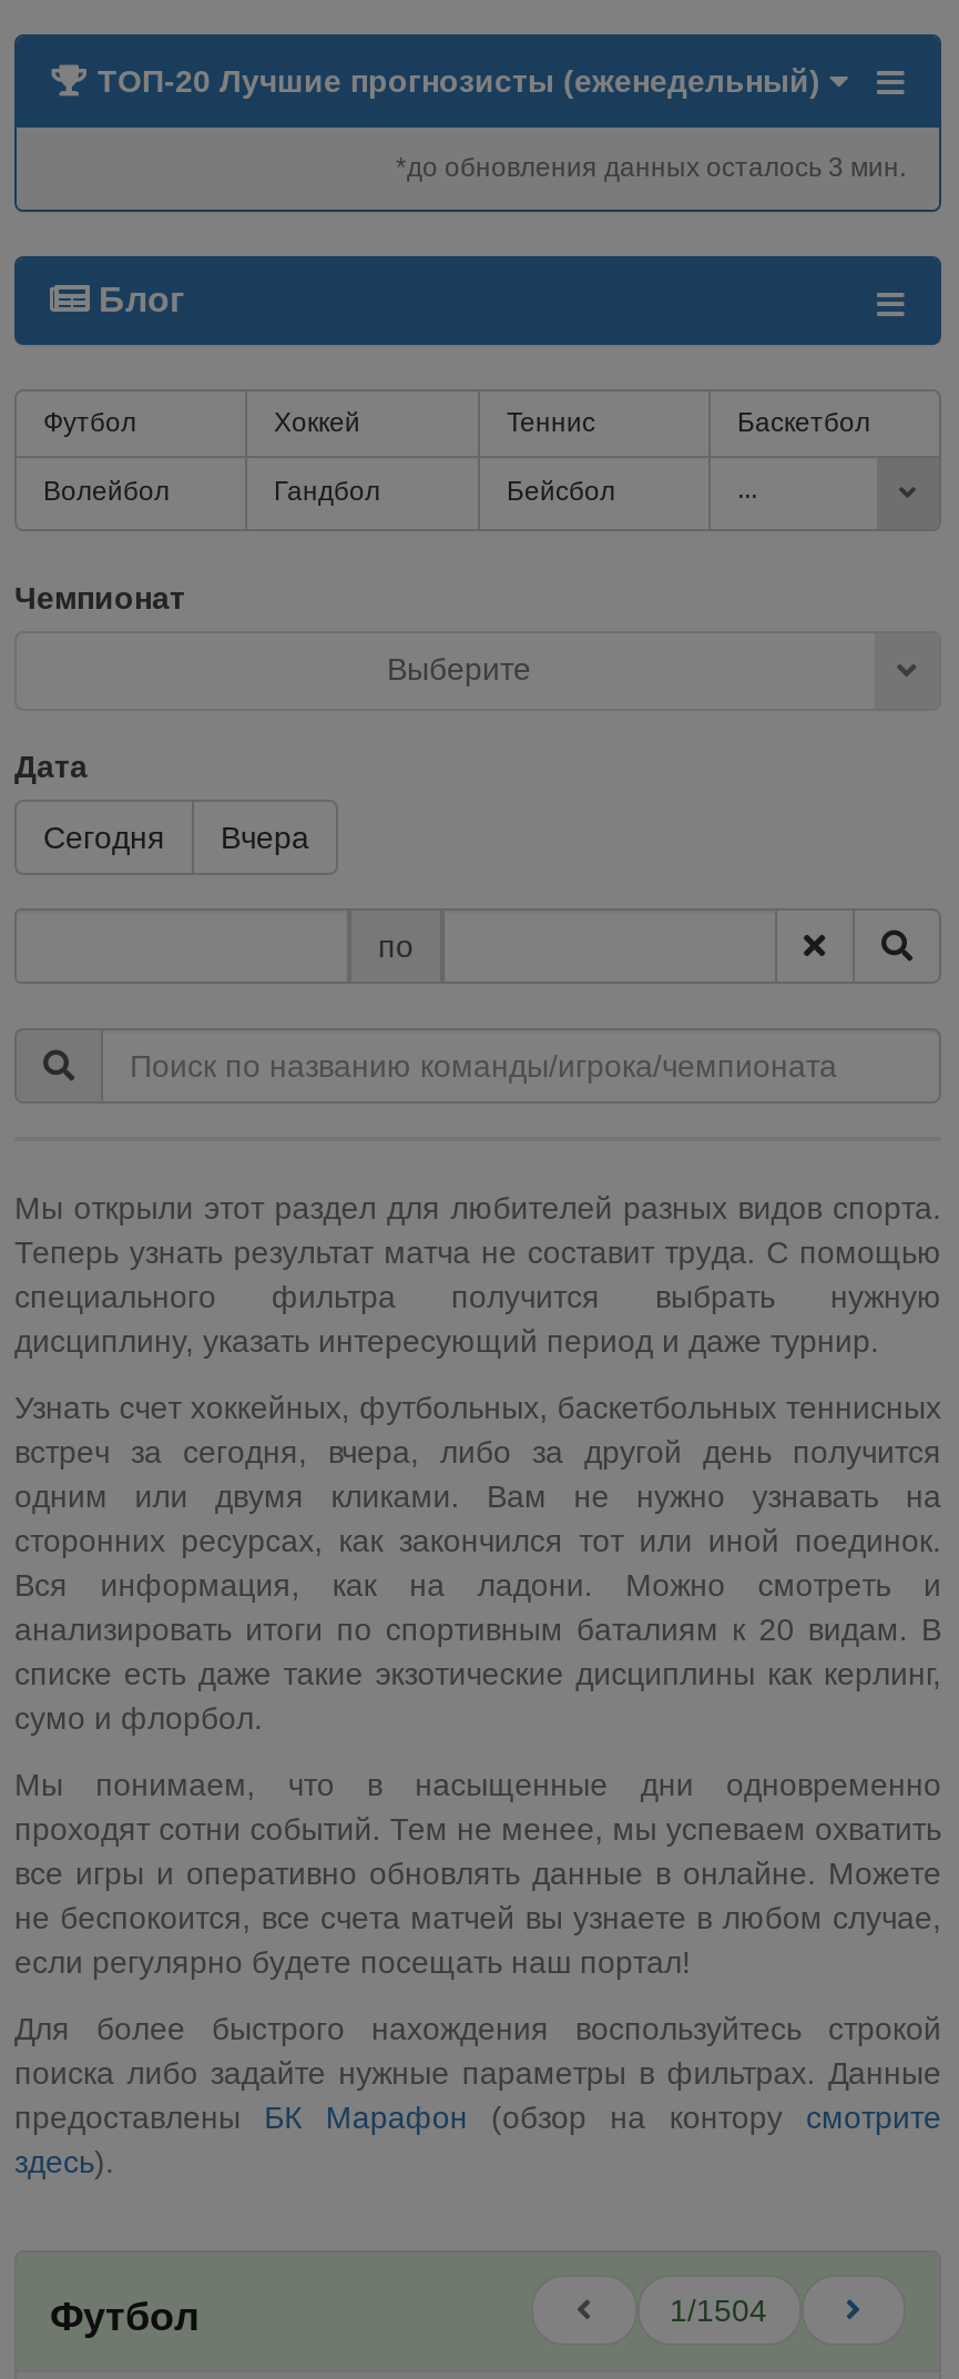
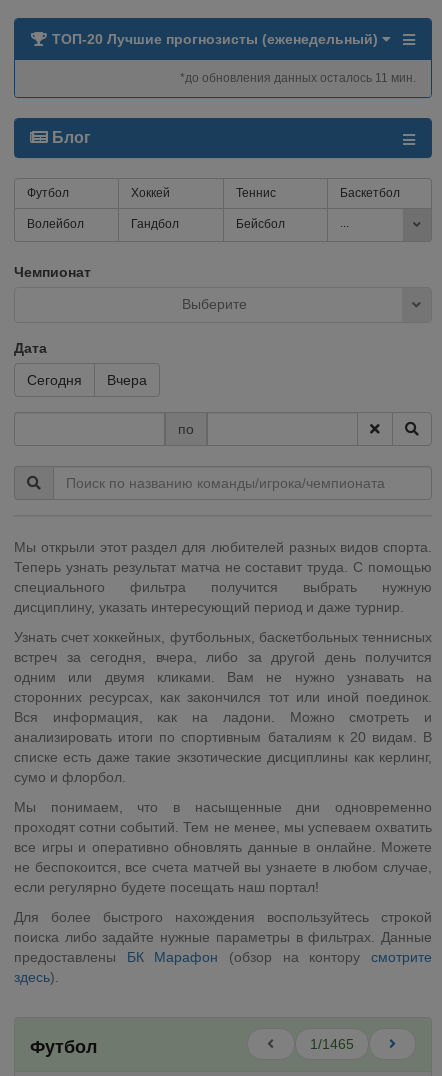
[396,152,906,183] *до обновления данных осталось 3 мин. -> [180,71,416,85] *до обновления данных осталось 11 мин.
[670,2292,767,2328] 1/1504 -> [309,1036,353,1052] 1/1465

